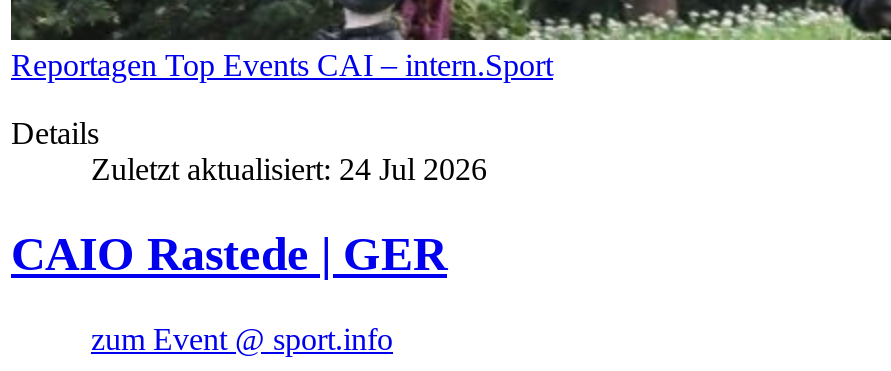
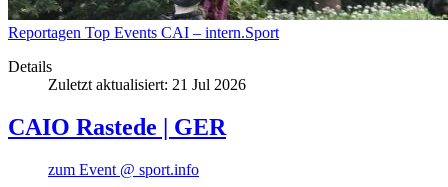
[91,152,487,186] Zuletzt aktualisiert: 24 Jul 2026 -> [48,76,246,93] Zuletzt aktualisiert: 21 Jul 2026

